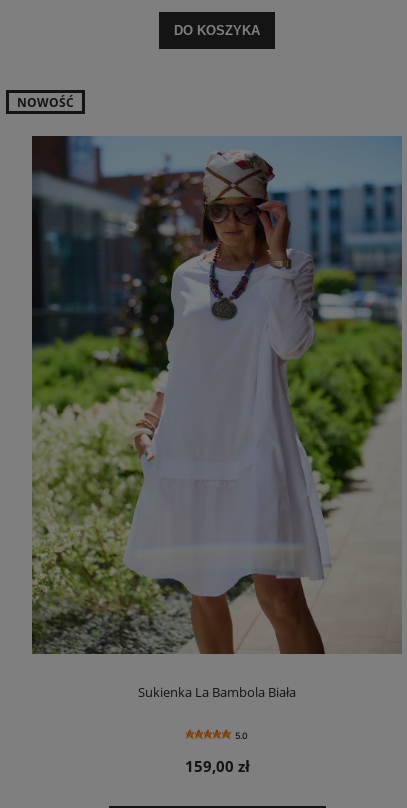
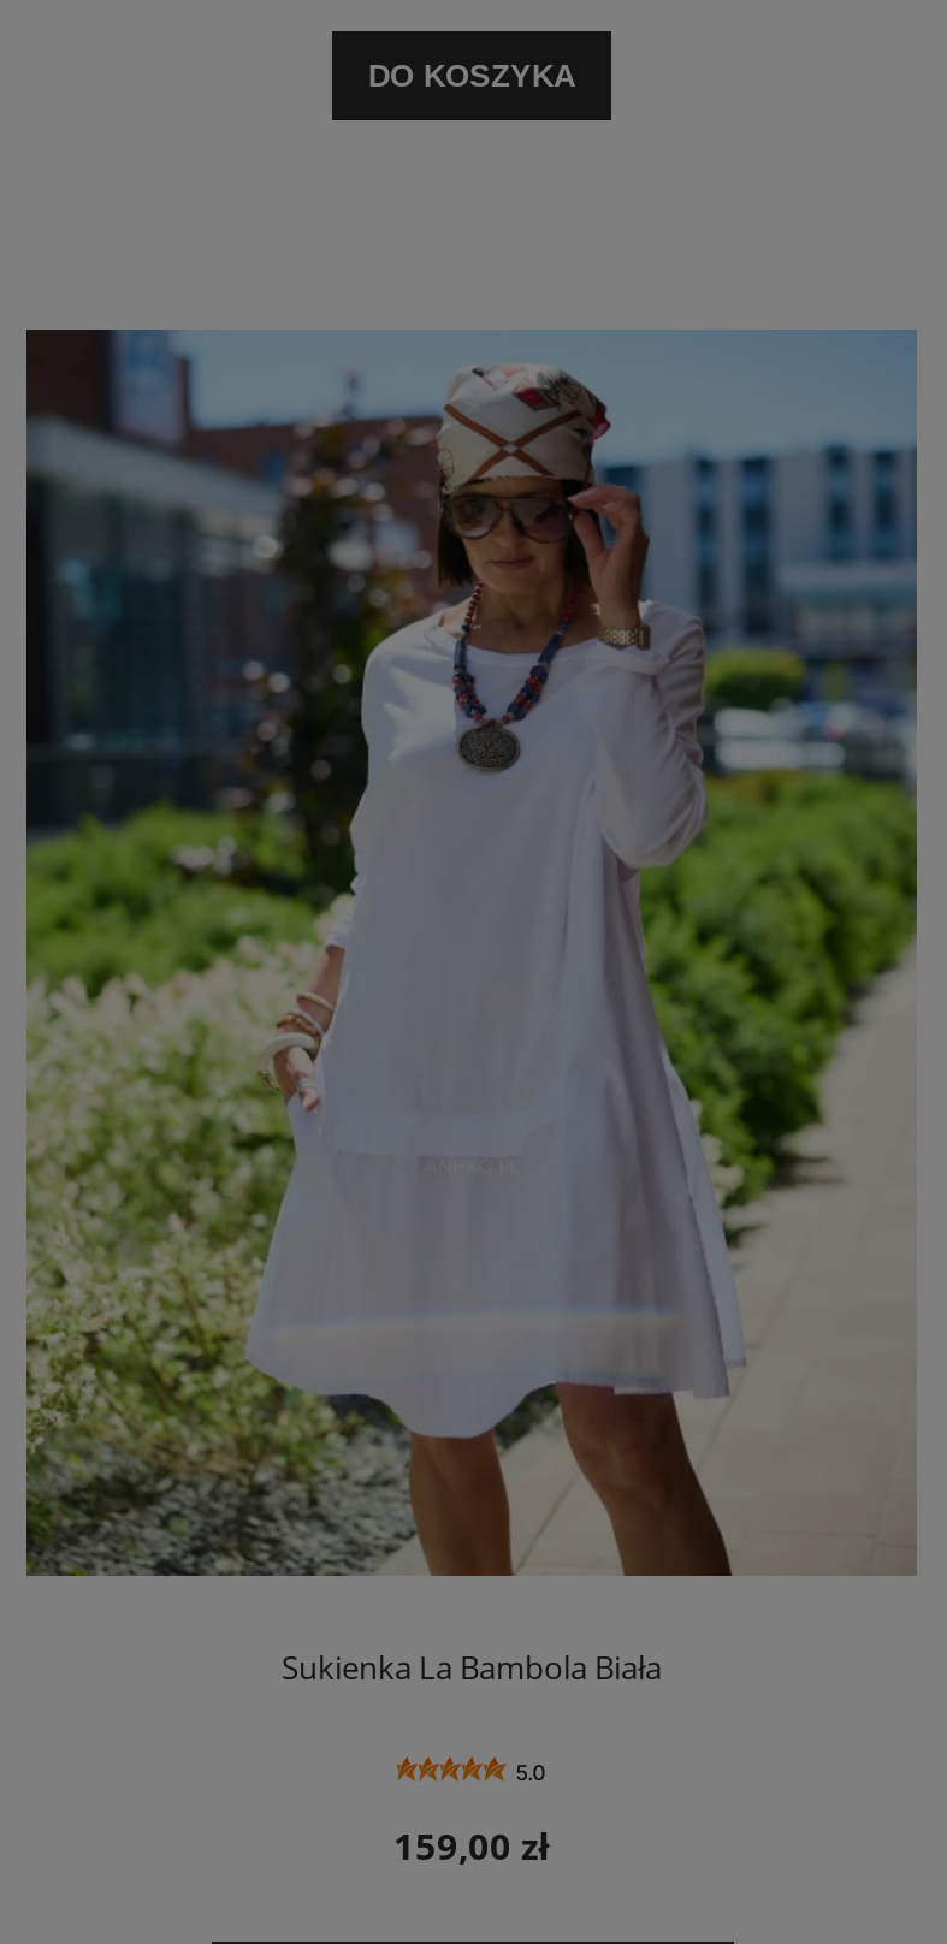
[17,93,74,110] NOWOŚĆ -> none

